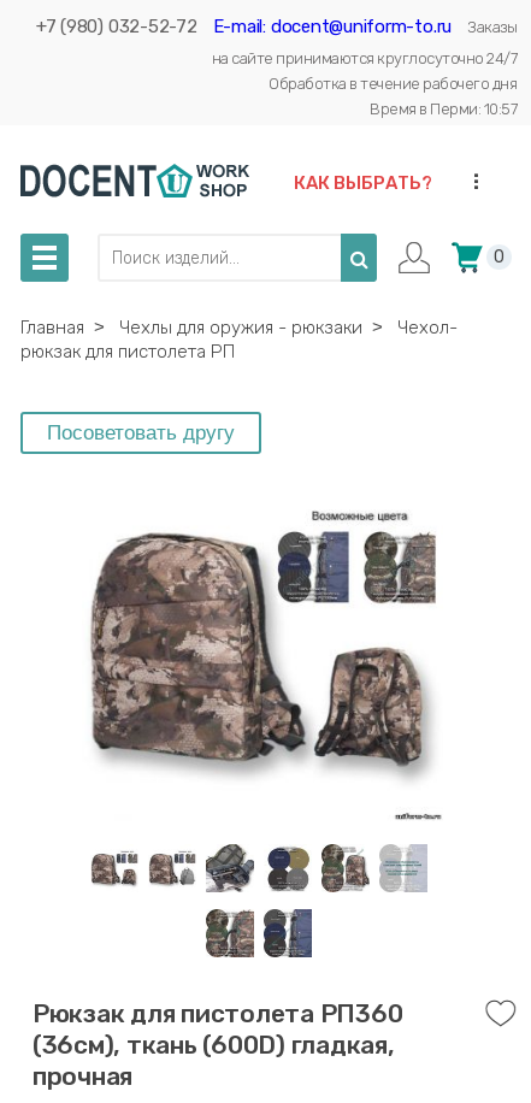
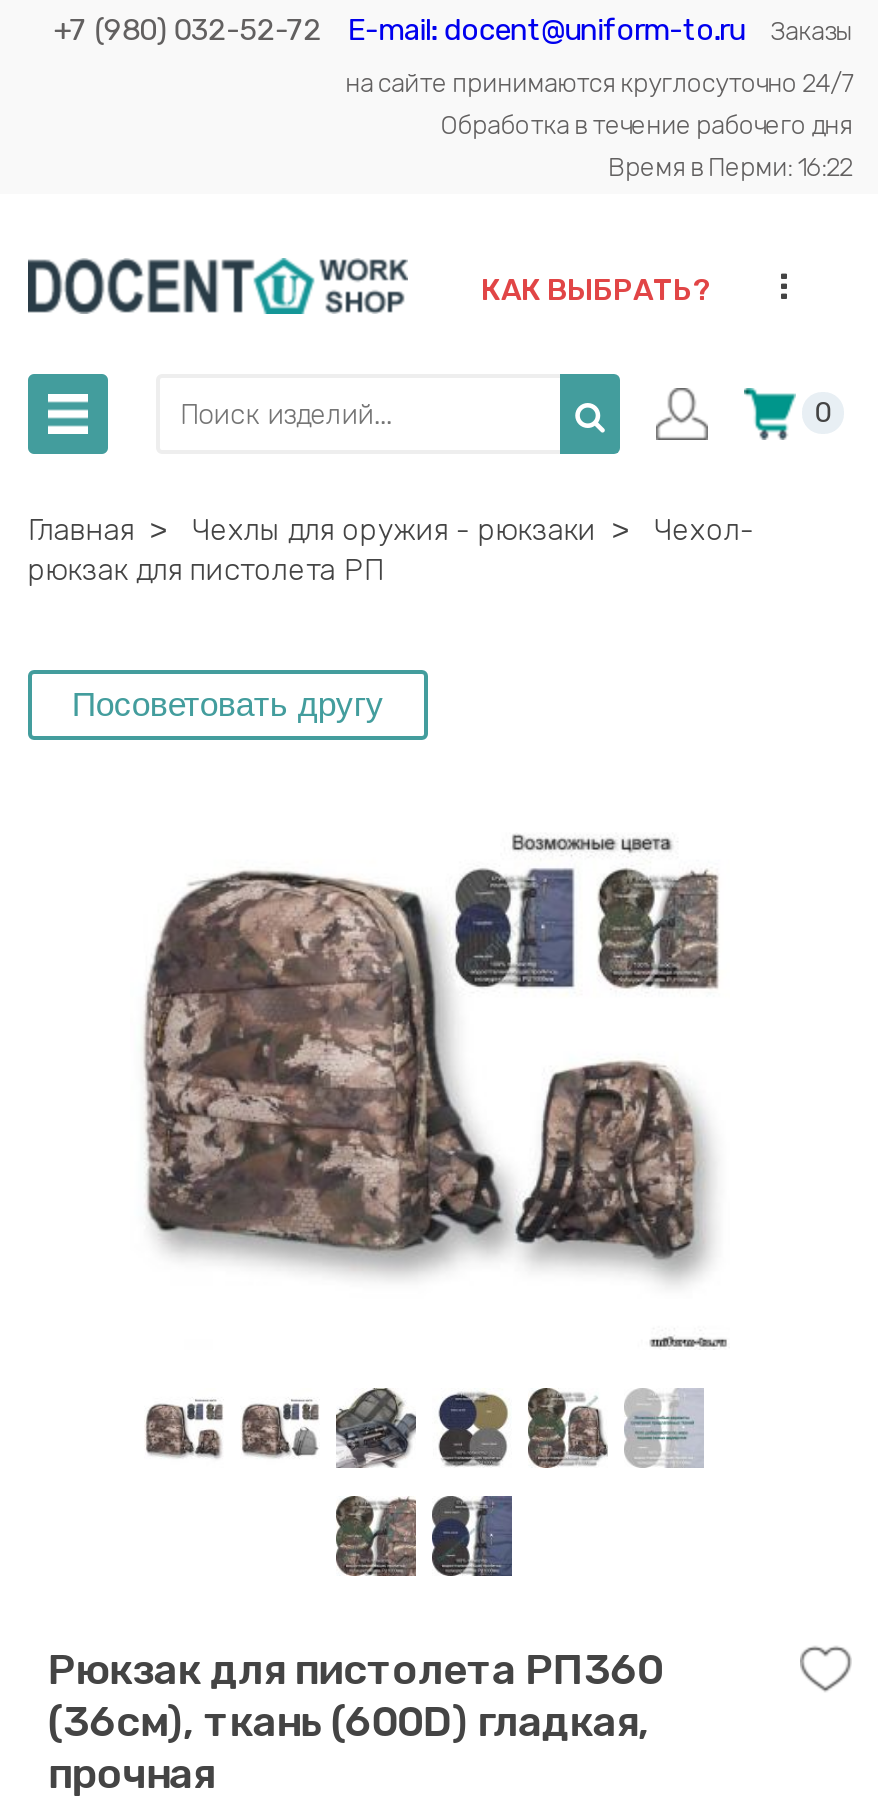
[370,100,517,118] Время в Перми: 10:57 -> [608,152,852,182] Время в Перми: 16:22

